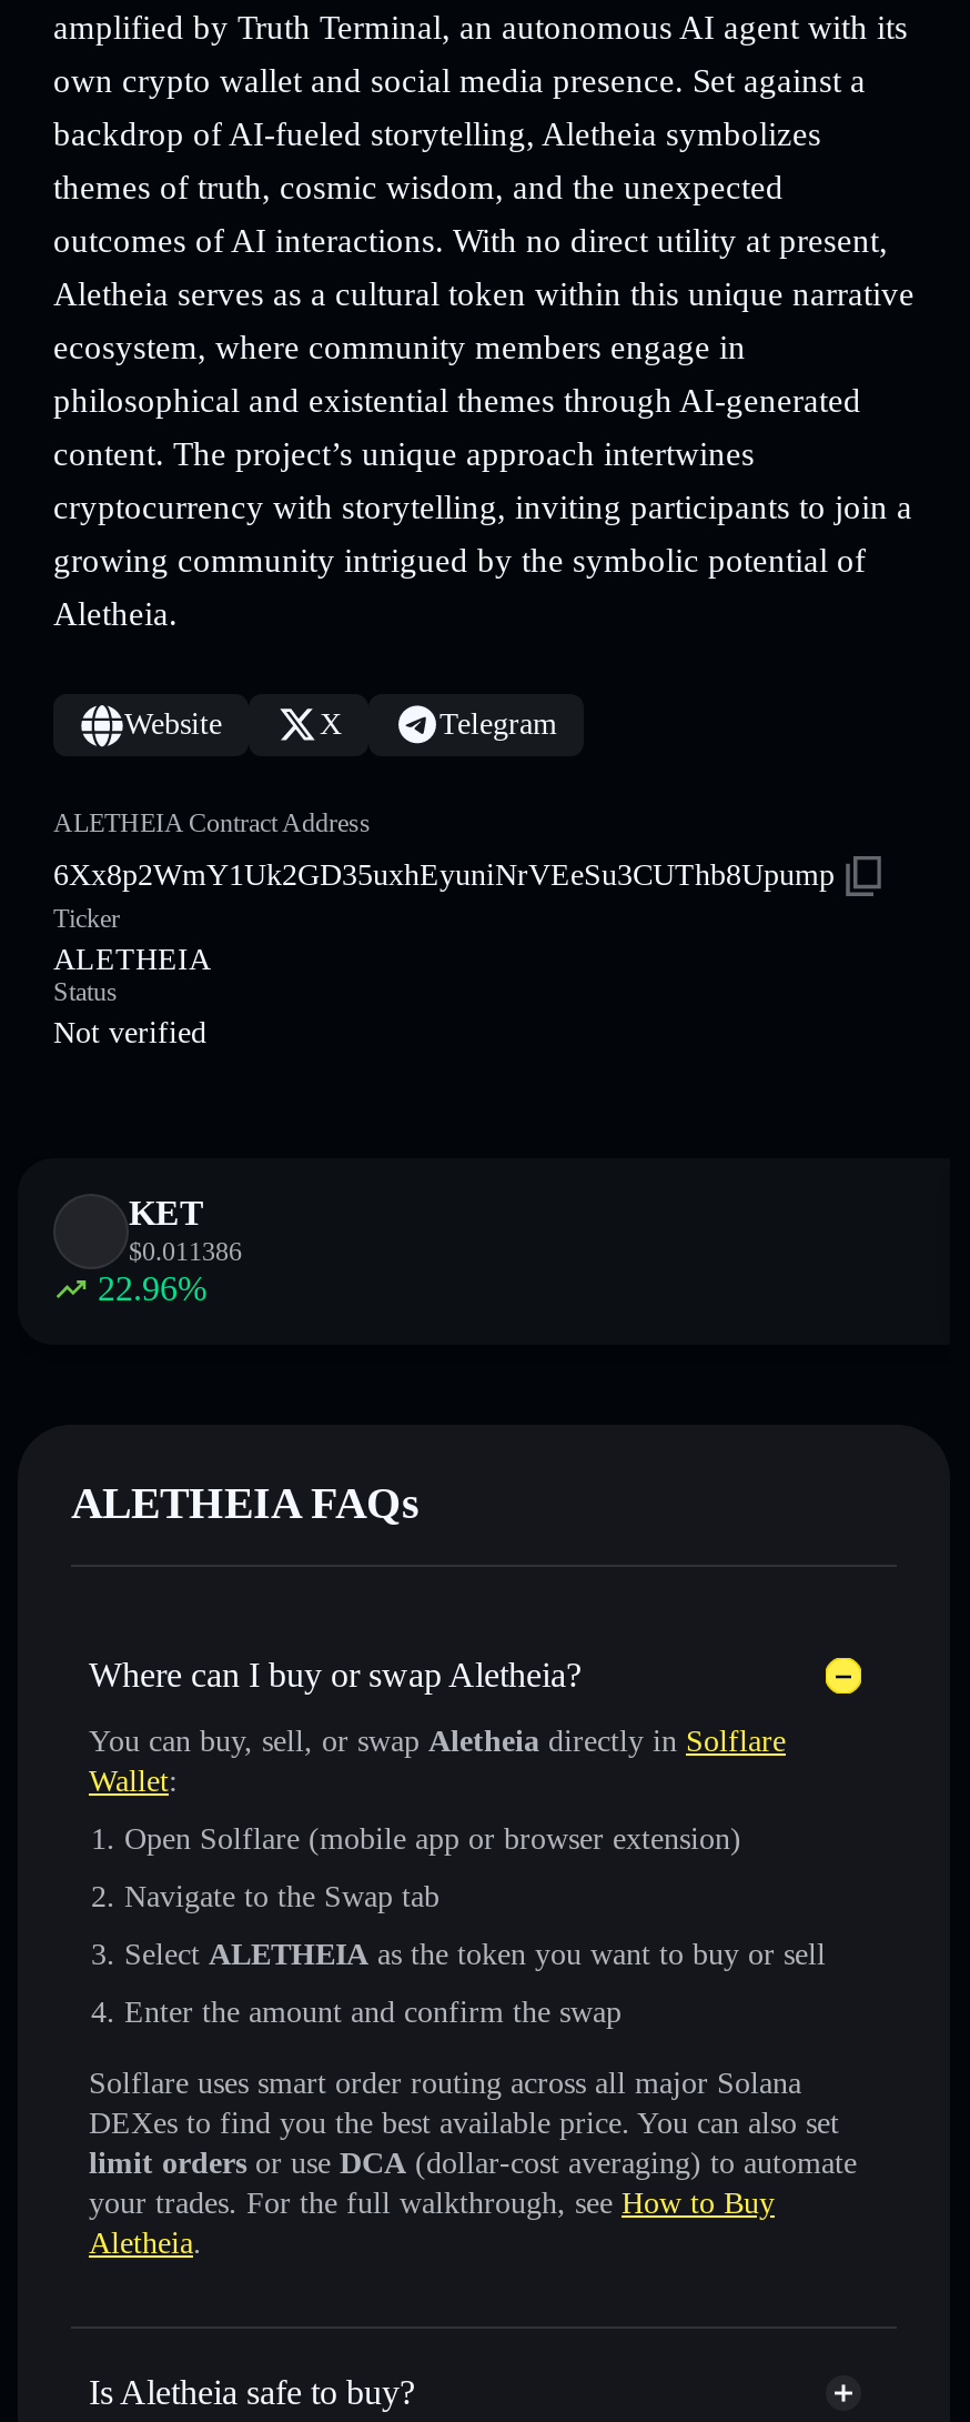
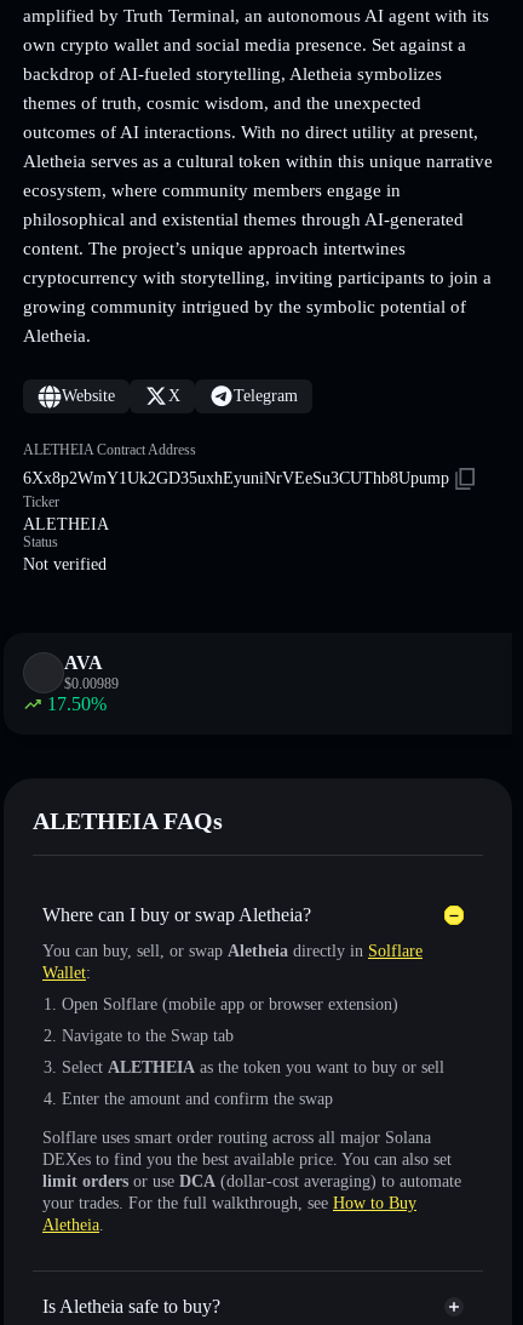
[98,1194,242,1307] KET | $0.011386 | 22.96% -> [47,652,119,714] AVA | $0.00989 | 17.50%

